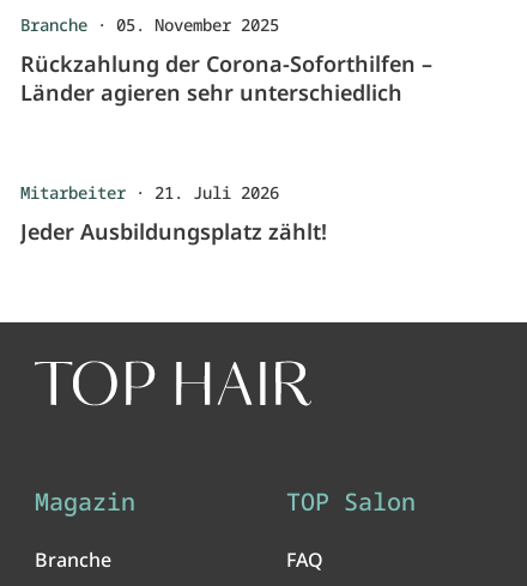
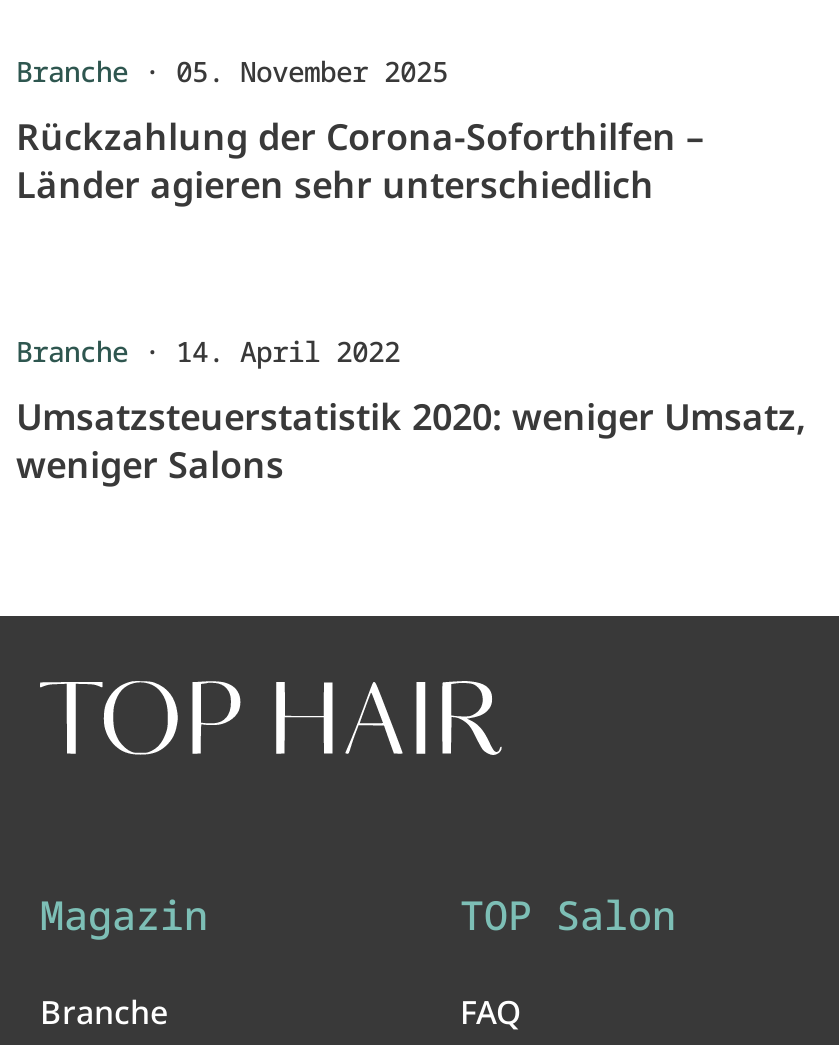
[20,181,279,204] Mitarbeiter · 21. Juli 2026 -> [16,332,400,370] Branche · 14. April 2022
[20,217,327,246] Jeder Ausbildungsplatz zählt! -> [16,392,806,488] Umsatzsteuerstatistik 2020: weniger Umsatz, | weniger Salons

